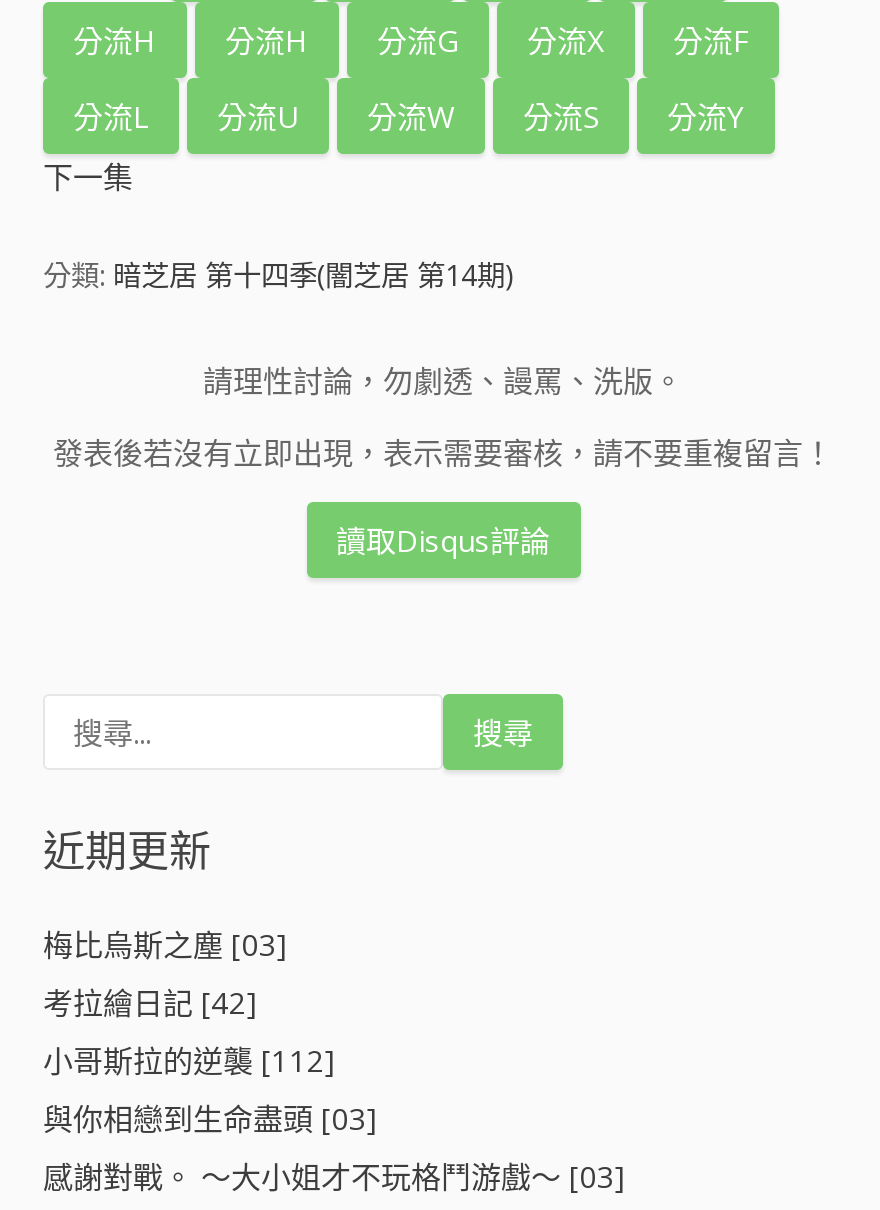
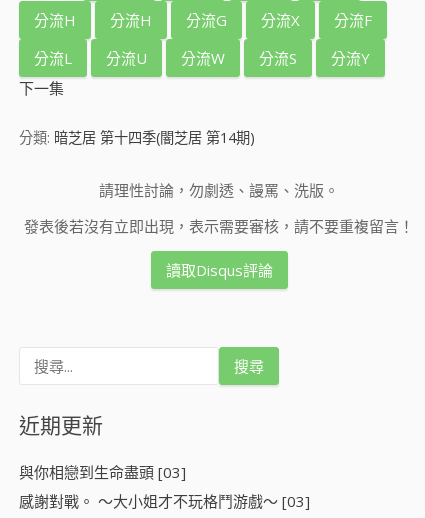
[43,924,335,1080] 梅比烏斯之塵 [03] | 考拉繪日記 [42] | 小哥斯拉的逆襲 [112] -> none

